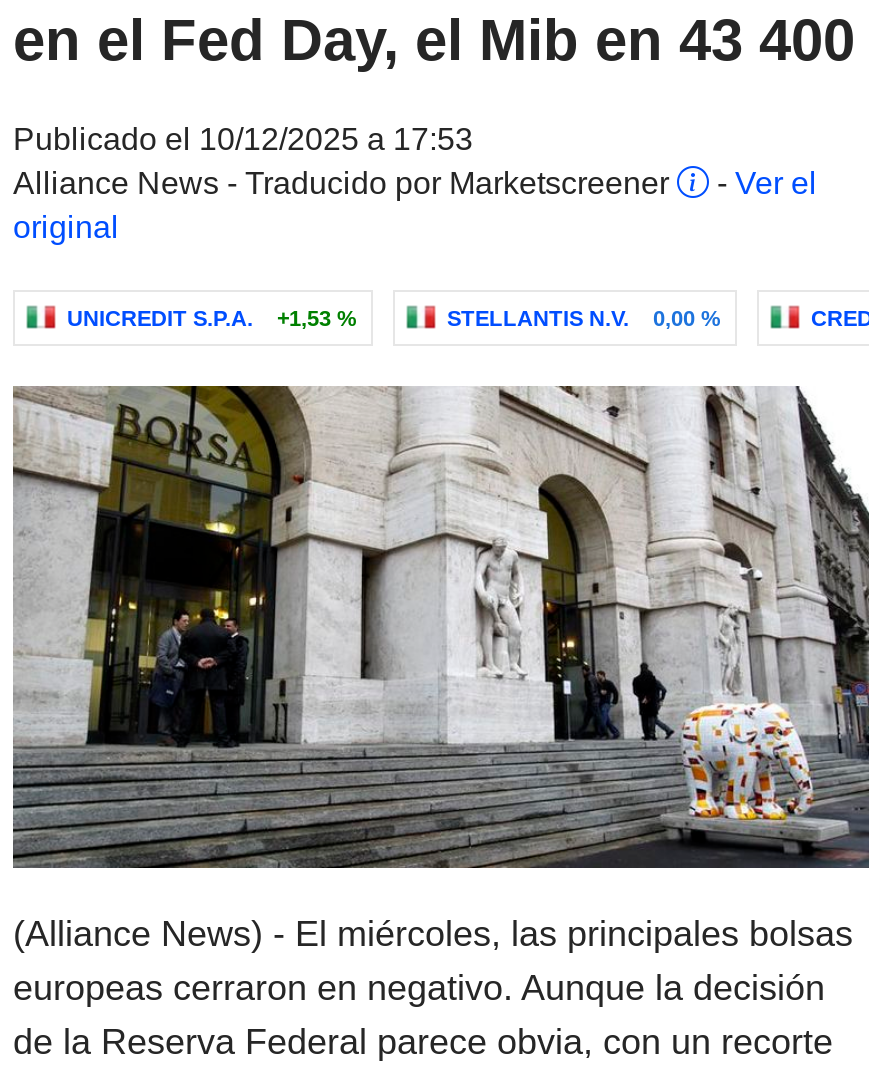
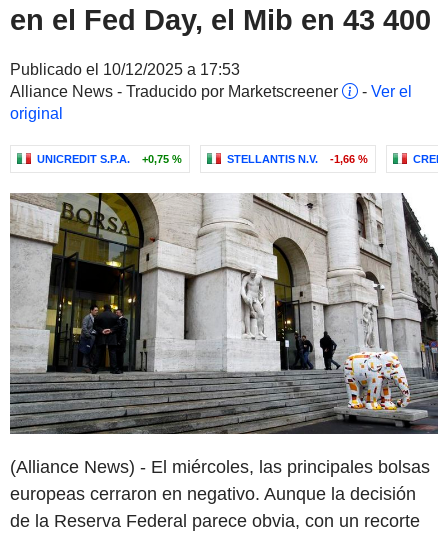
[67,306,357,330] UNICREDIT S.P.A. +1,53 % -> [37,153,182,165] UNICREDIT S.P.A. +0,75 %
[447,306,721,330] STELLANTIS N.V. 0,00 % -> [227,153,368,165] STELLANTIS N.V. -1,66 %

